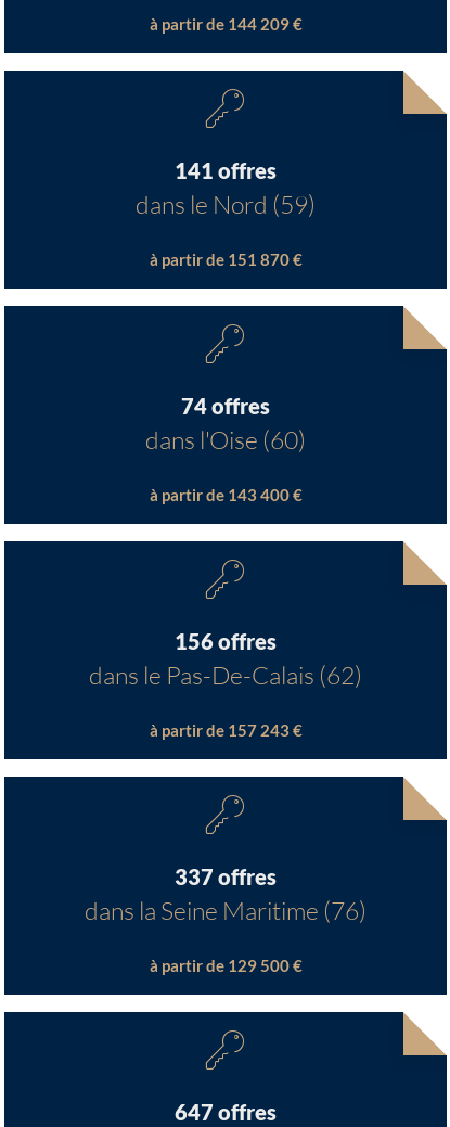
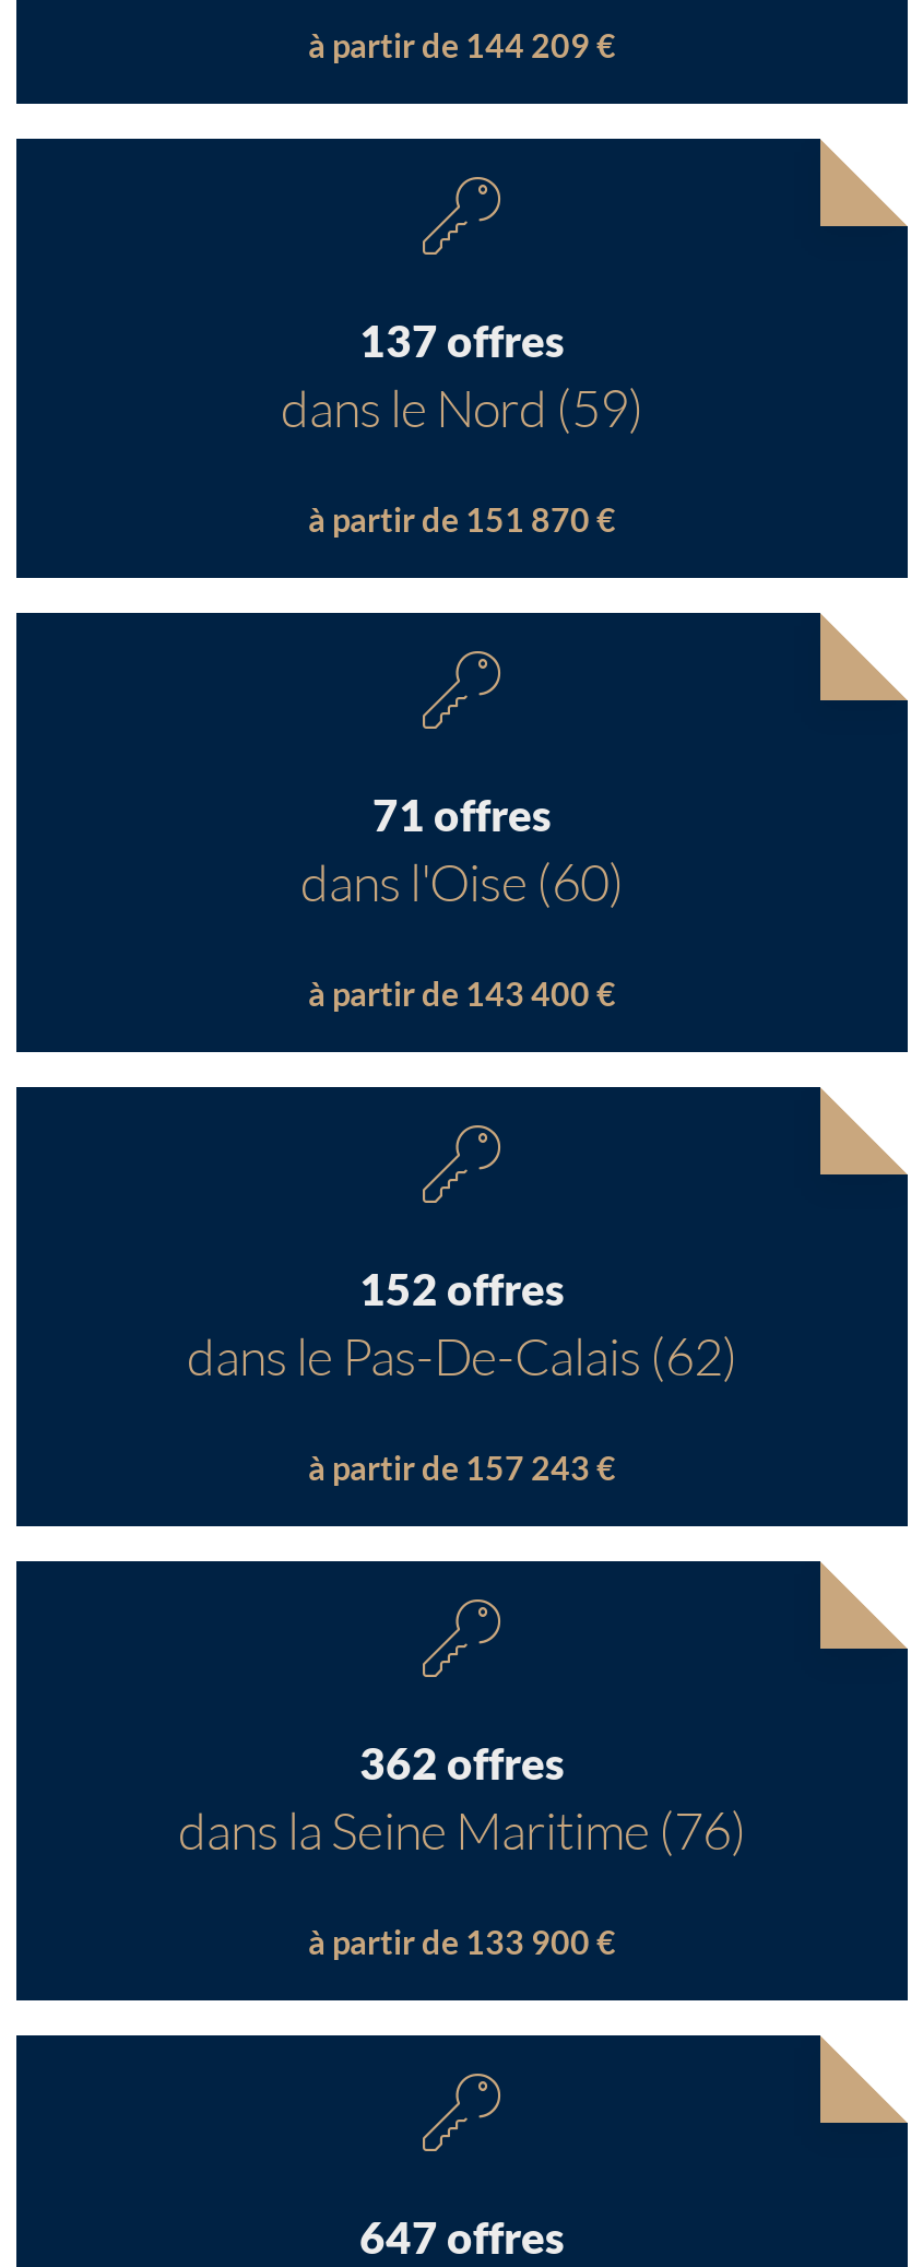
[175,157,277,183] 141 offres -> [359,312,565,365] 137 offres
[181,392,270,418] 74 offres -> [372,787,552,839] 71 offres
[175,627,277,654] 156 offres -> [359,1261,565,1313] 152 offres
[175,863,277,889] 337 offres -> [359,1735,565,1787] 362 offres
[149,956,302,975] à partir de 129 500 € -> [308,1922,616,1961] à partir de 133 900 €

